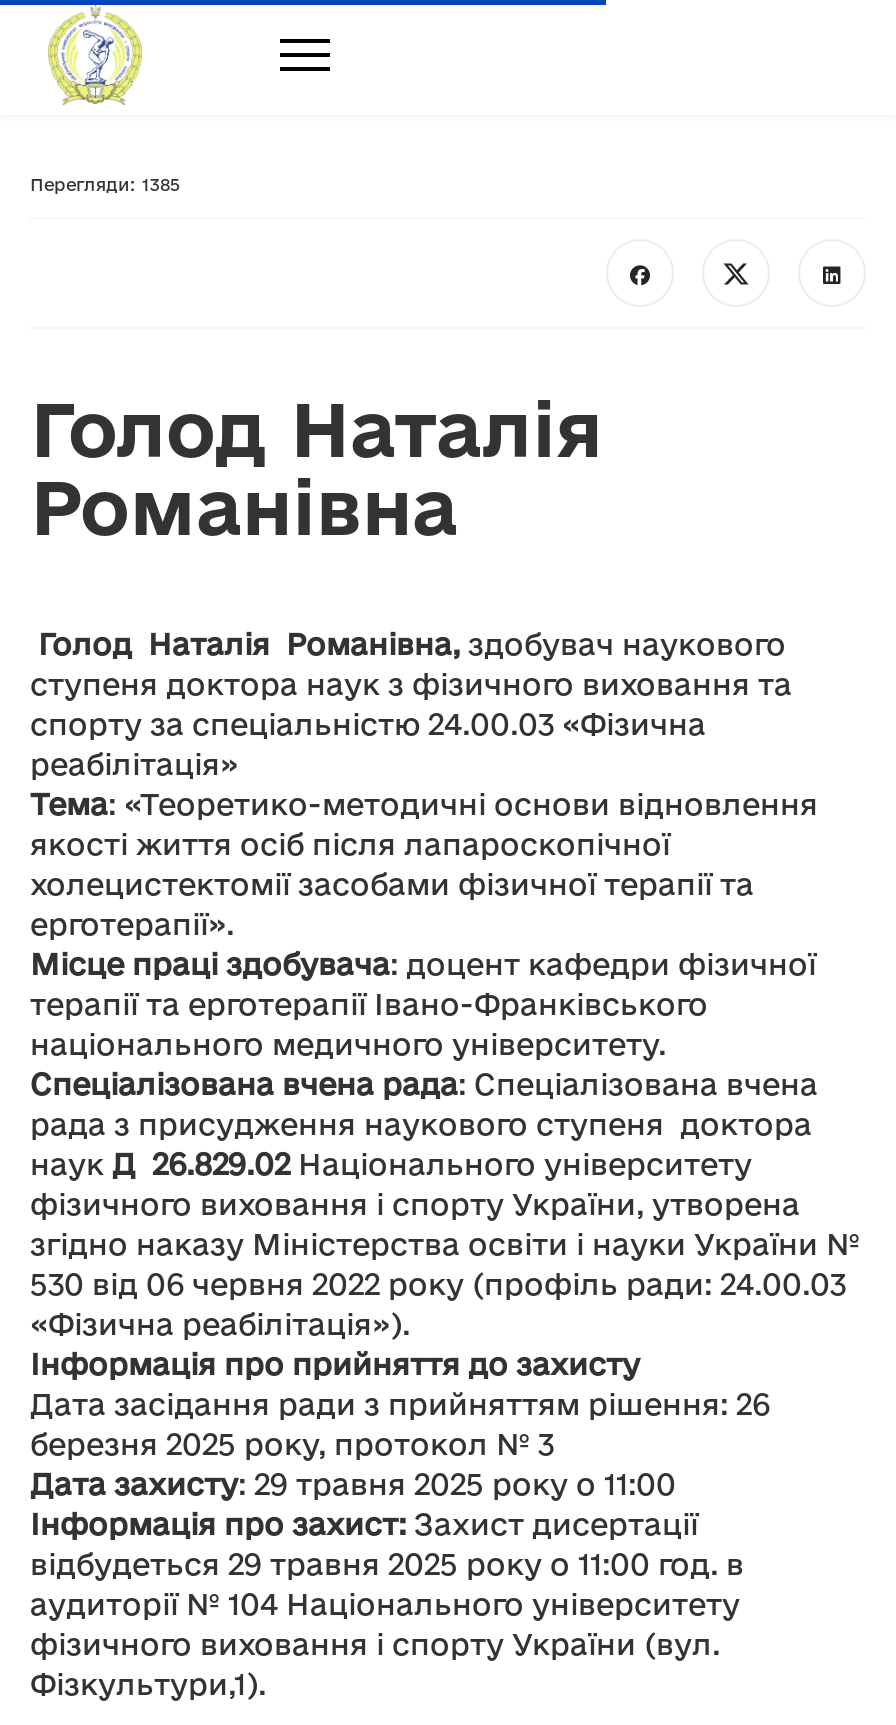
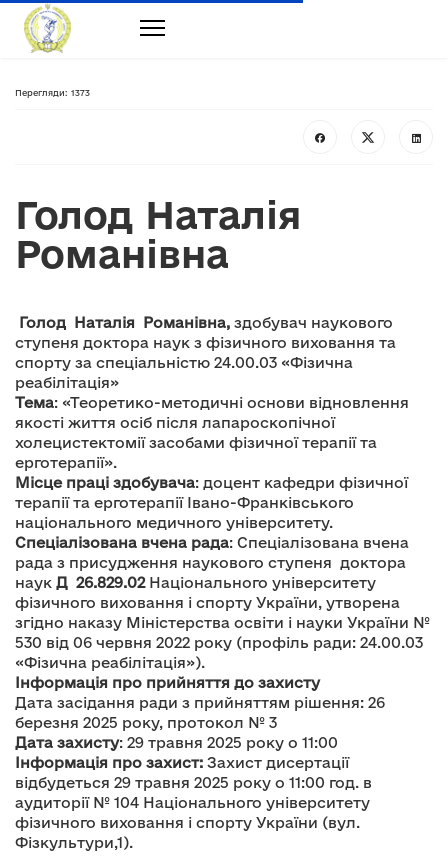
[30,175,180,195] Перегляди: 1385 -> [15,88,90,98] Перегляди: 1373

